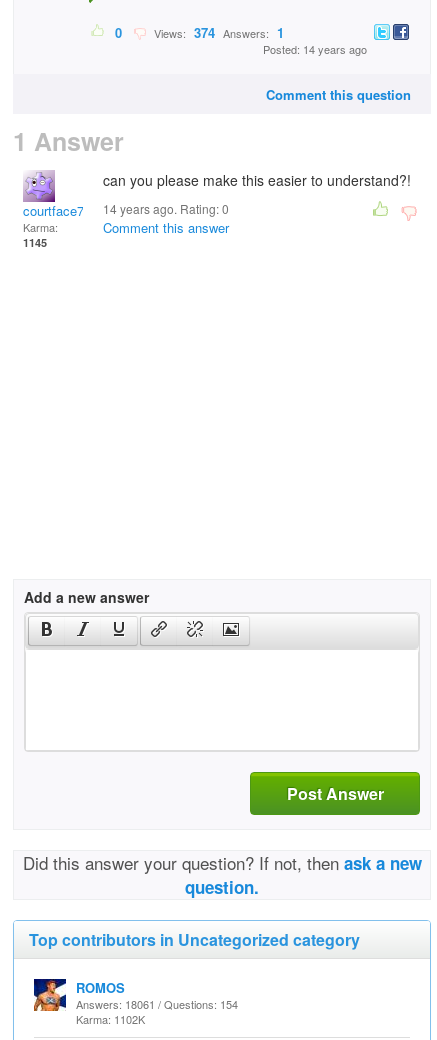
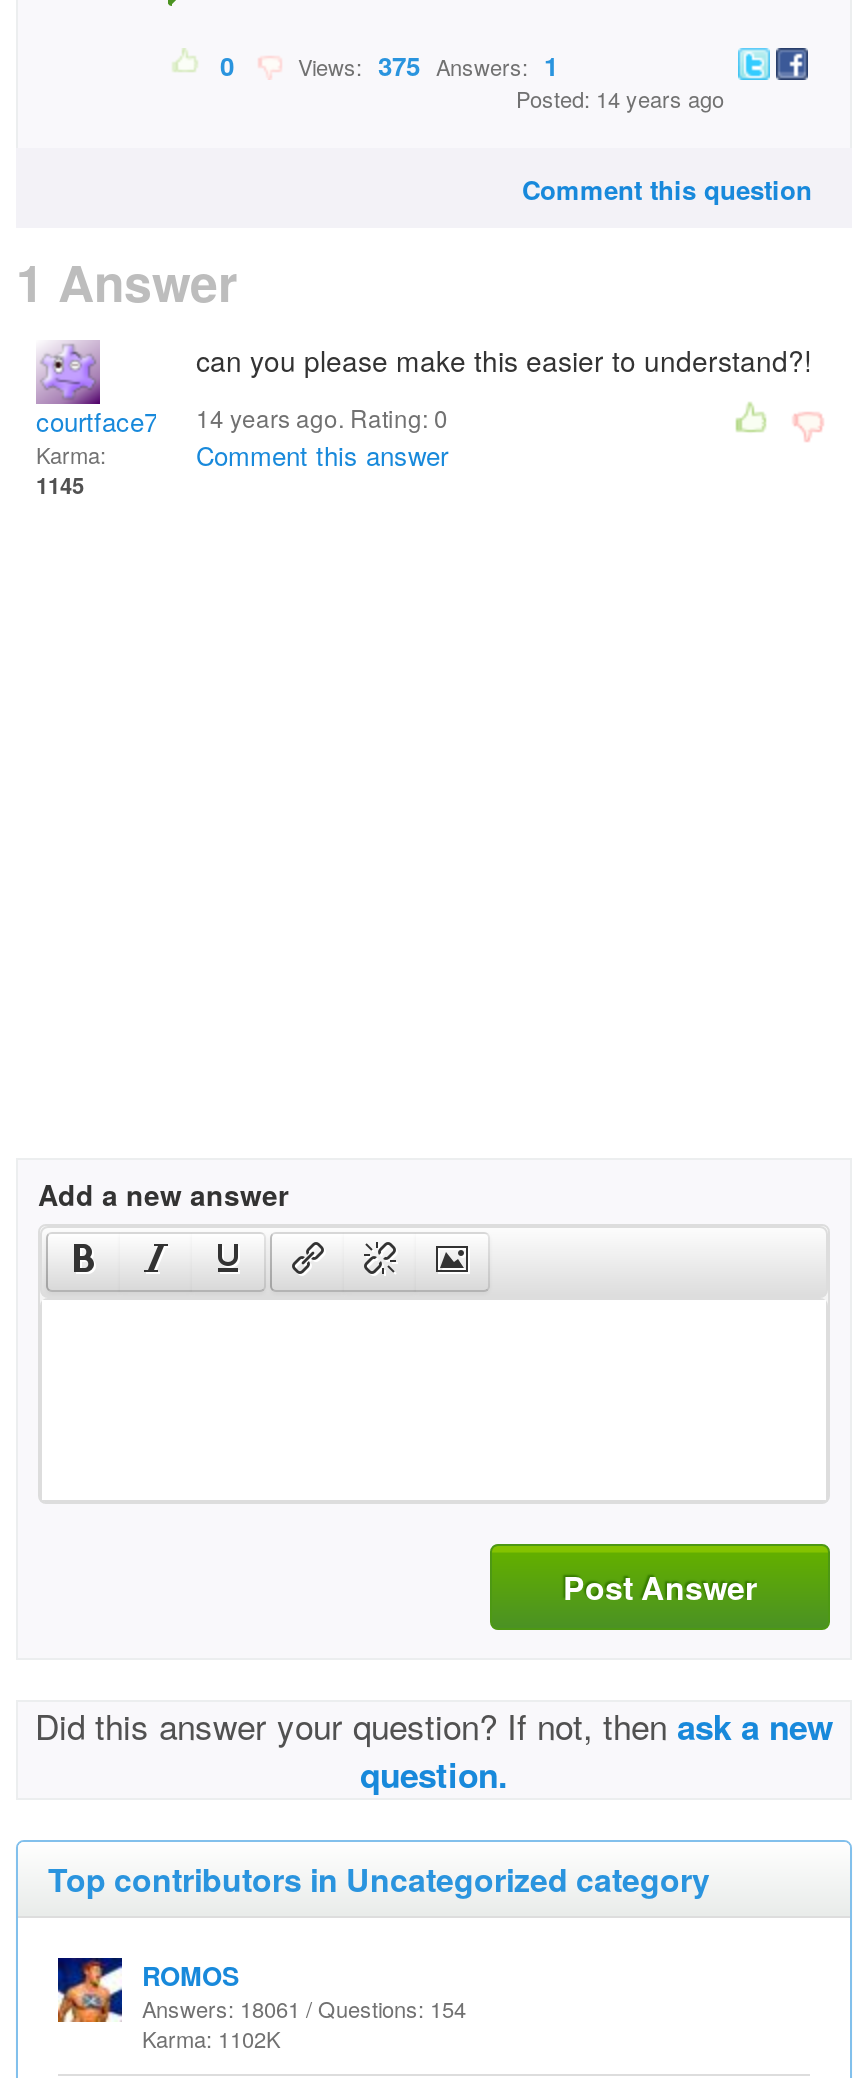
[148,23,284,42] Views: 374 Answers: 1 -> [286,46,558,84] Views: 375 Answers: 1

